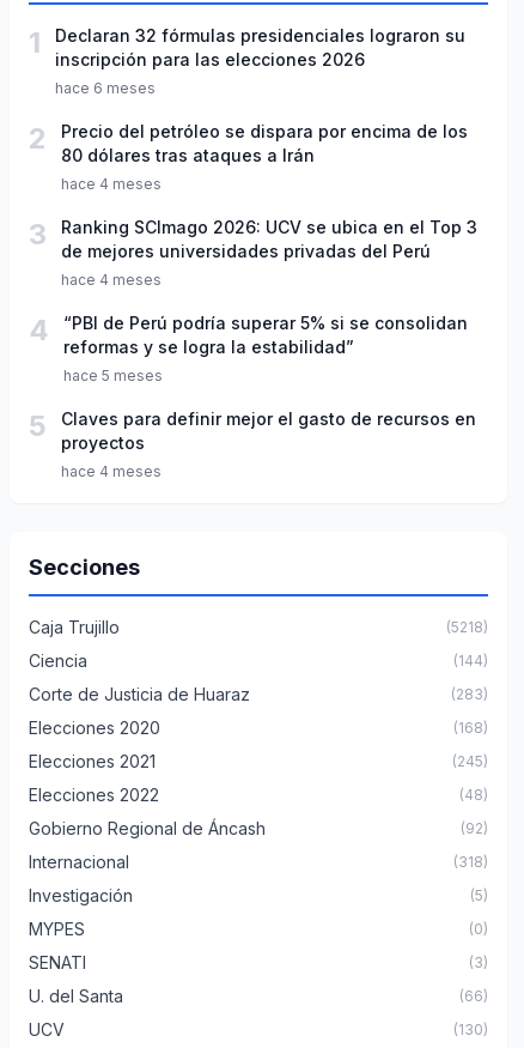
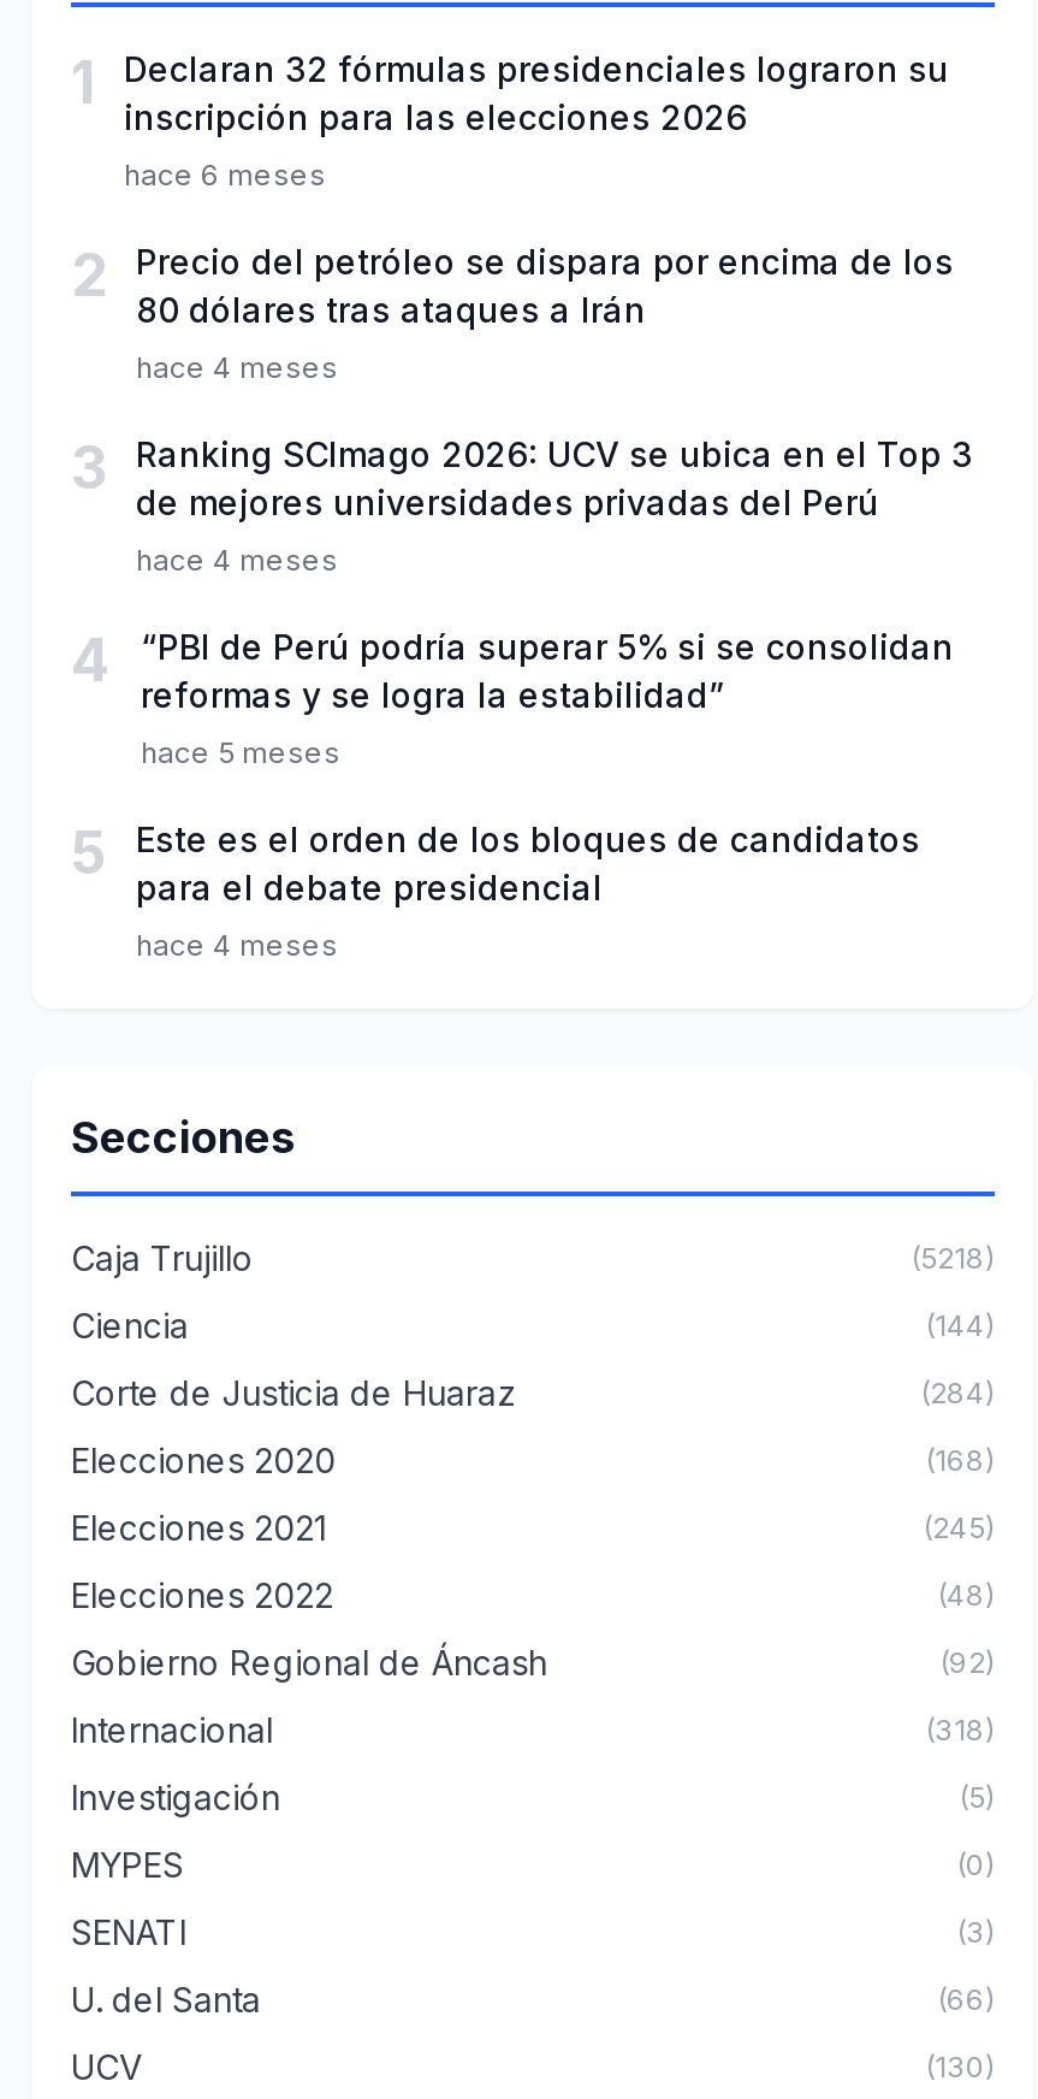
[61,408,476,452] Claves para definir mejor el gasto de recursos en | proyectos -> [136,817,920,906] Este es el orden de los bloques de candidatos | para el debate presidencial
[451,684,488,702] (283) -> [920,1373,995,1409] (284)

